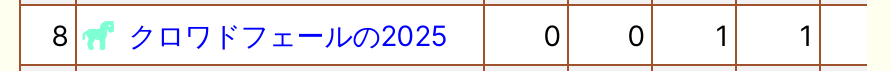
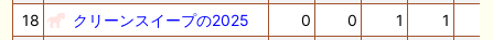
[51,18,69,52] 8 -> [22,11,40,29] 18
[129,18,449,52] クロワドフェールの2025 -> [73,11,249,29] クリーンスイープの2025

